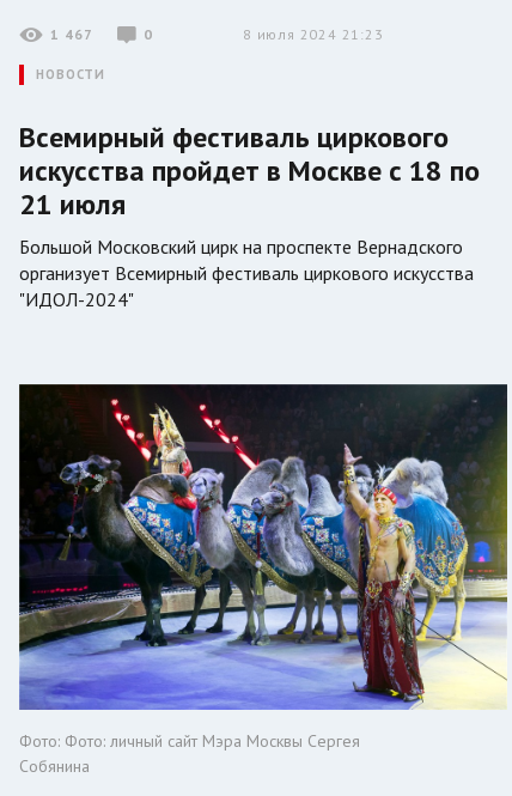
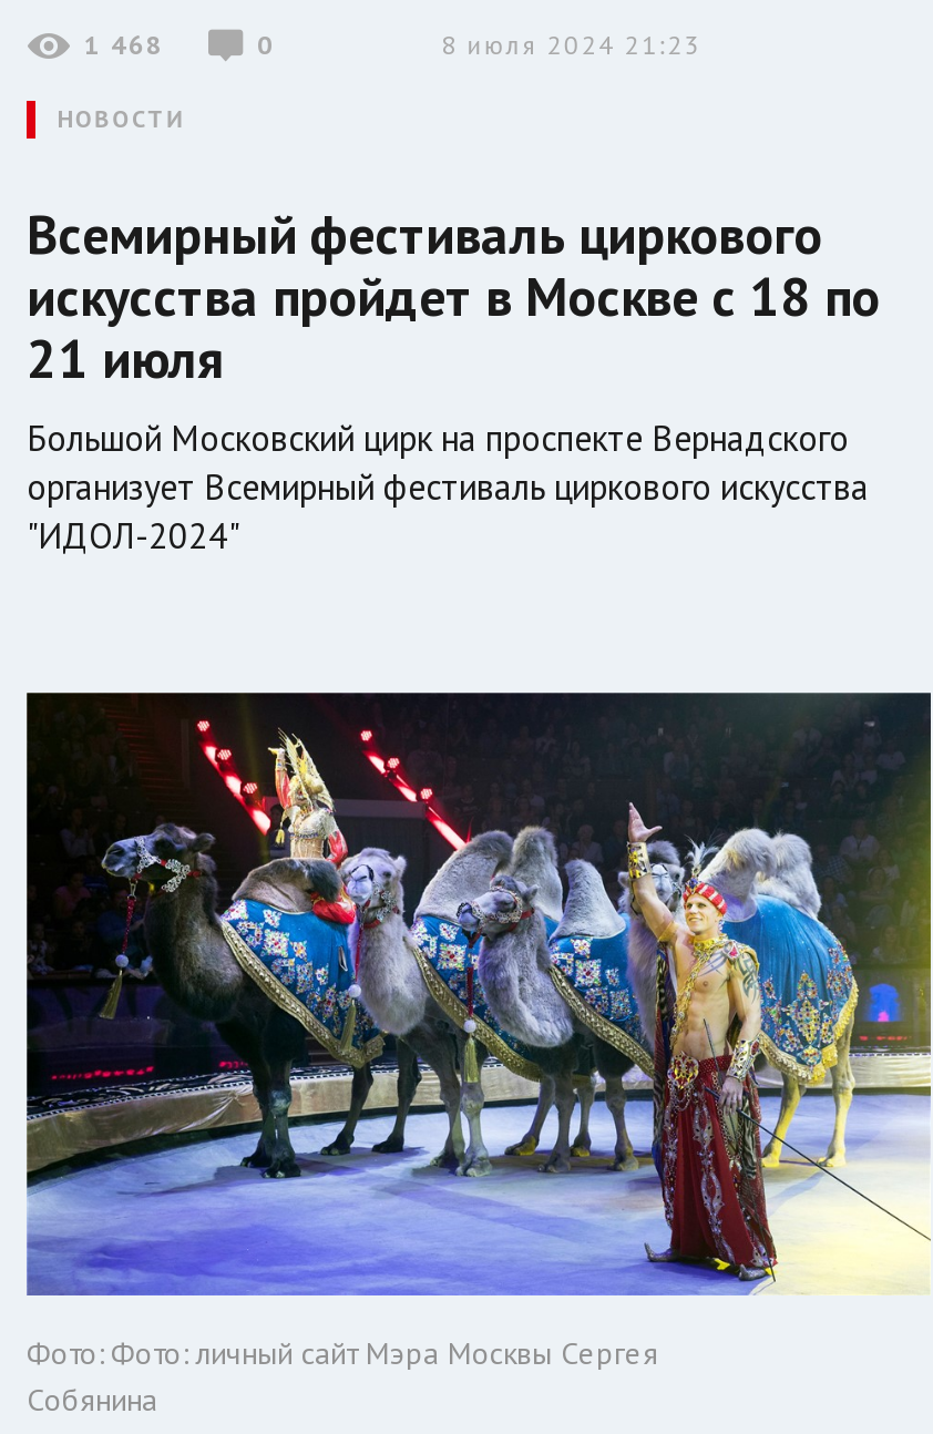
[50,25,93,43] 1 467 -> [84,28,164,61] 1 468

